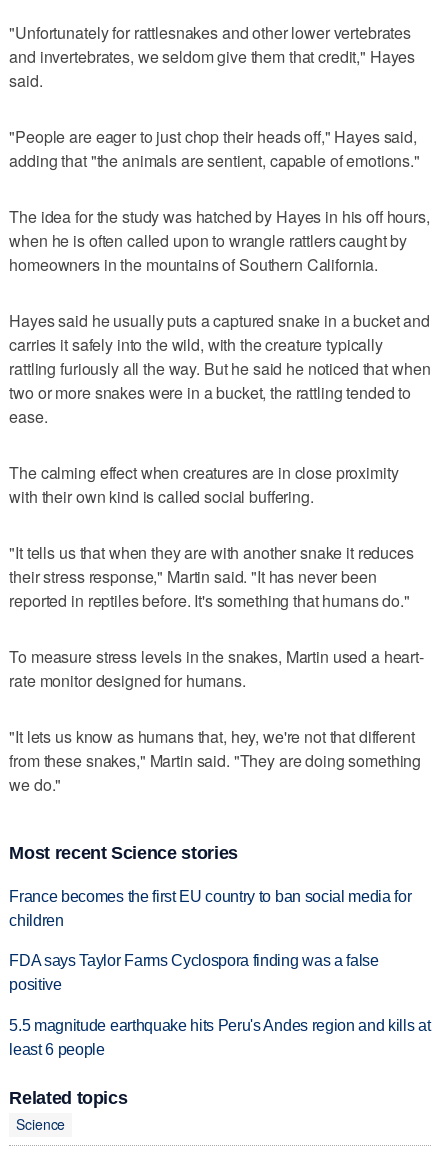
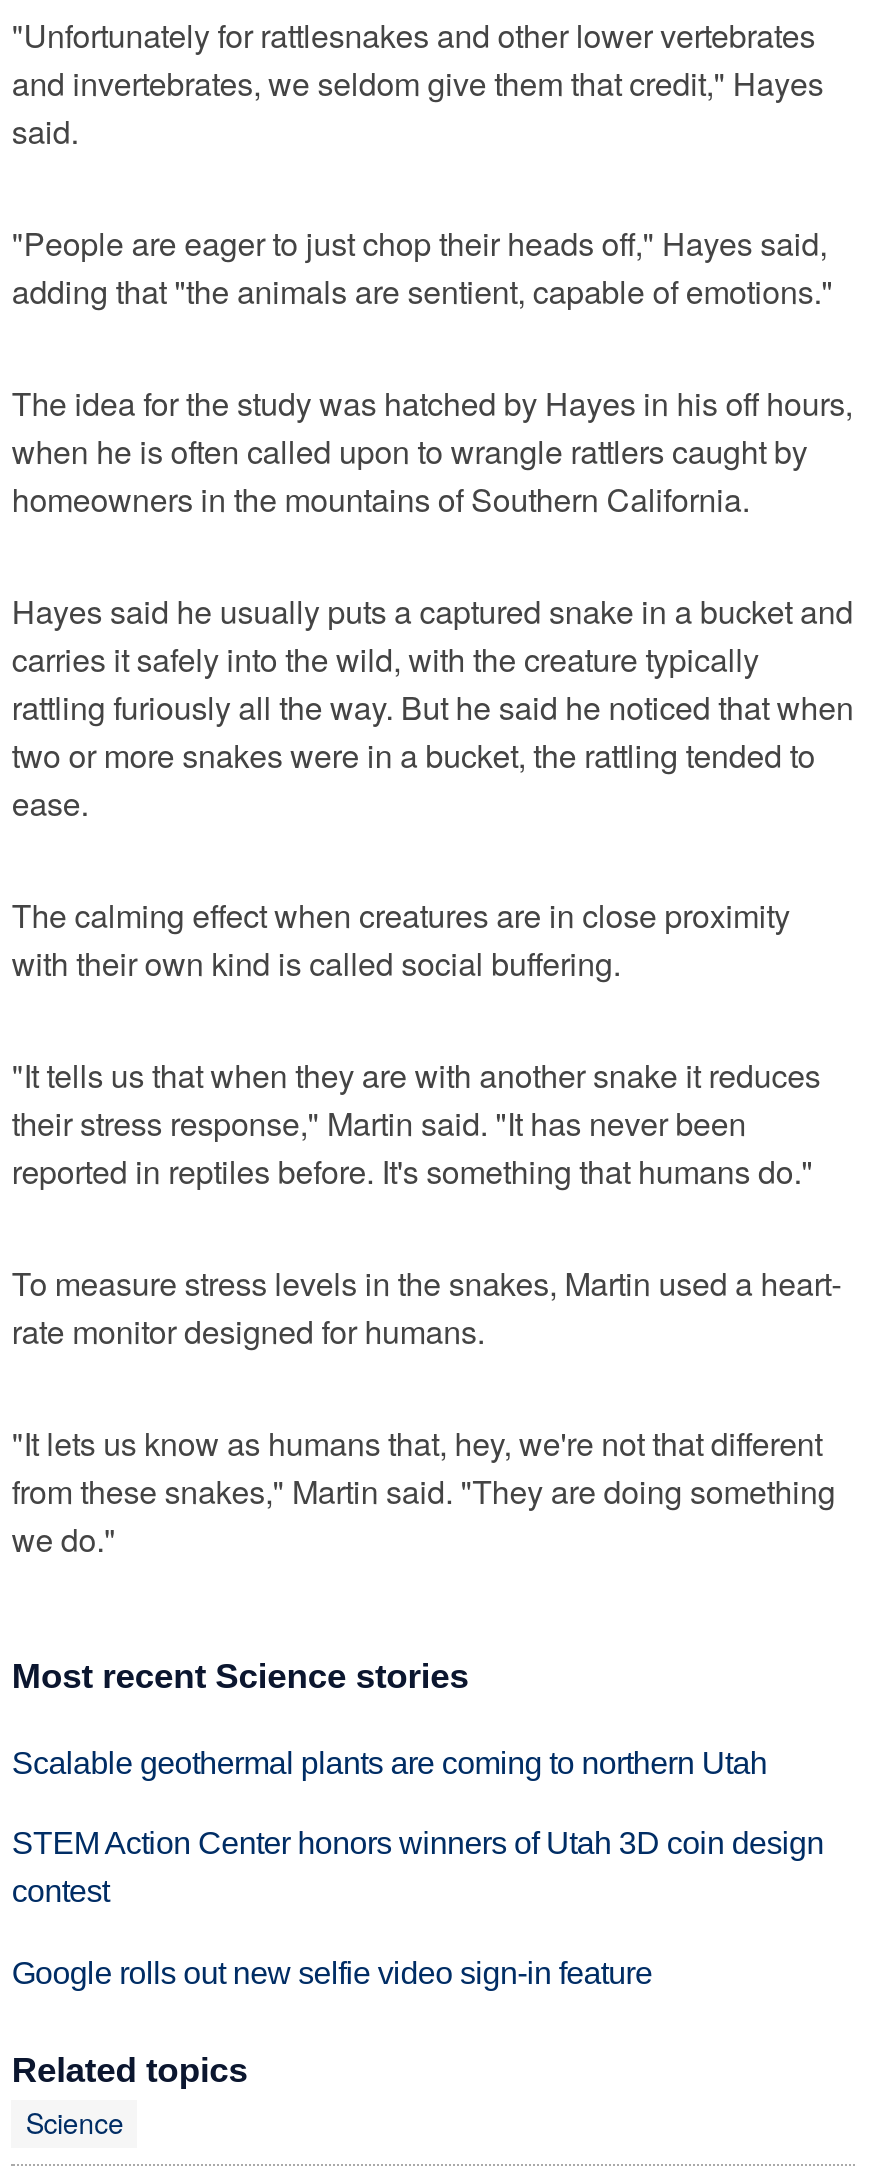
[9,888,411,929] France becomes the first EU country to ban social media for | children -> [12,1745,767,1779] Scalable geothermal plants are coming to northern Utah
[9,952,379,993] FDA says Taylor Farms Cyclospora finding was a false | positive -> [12,1827,824,1909] STEM Action Center honors winners of Utah 3D coin design | contest
[9,1017,430,1058] 5.5 magnitude earthquake hits Peru's Andes region and kills at | least 6 people -> [12,1957,652,1991] Google rolls out new selfie video sign-in feature

